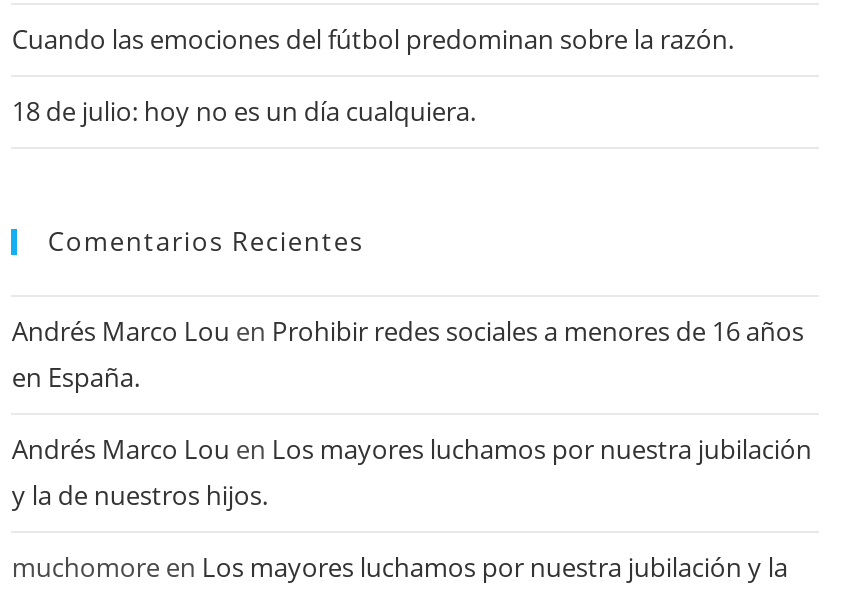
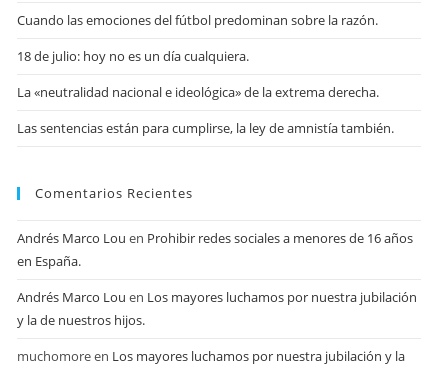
none -> [17,83,394,137] La «neutralidad nacional e ideológica» de la extrema derecha. | Las sentencias están para cumplirse, la ley de amnistía también.

